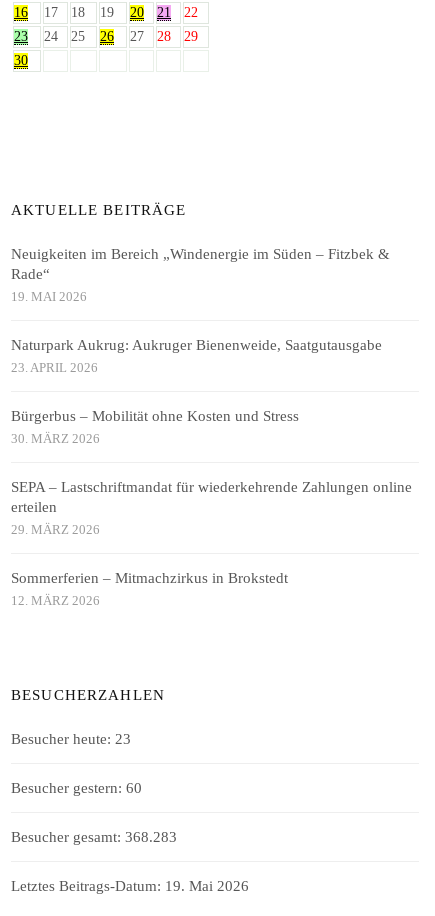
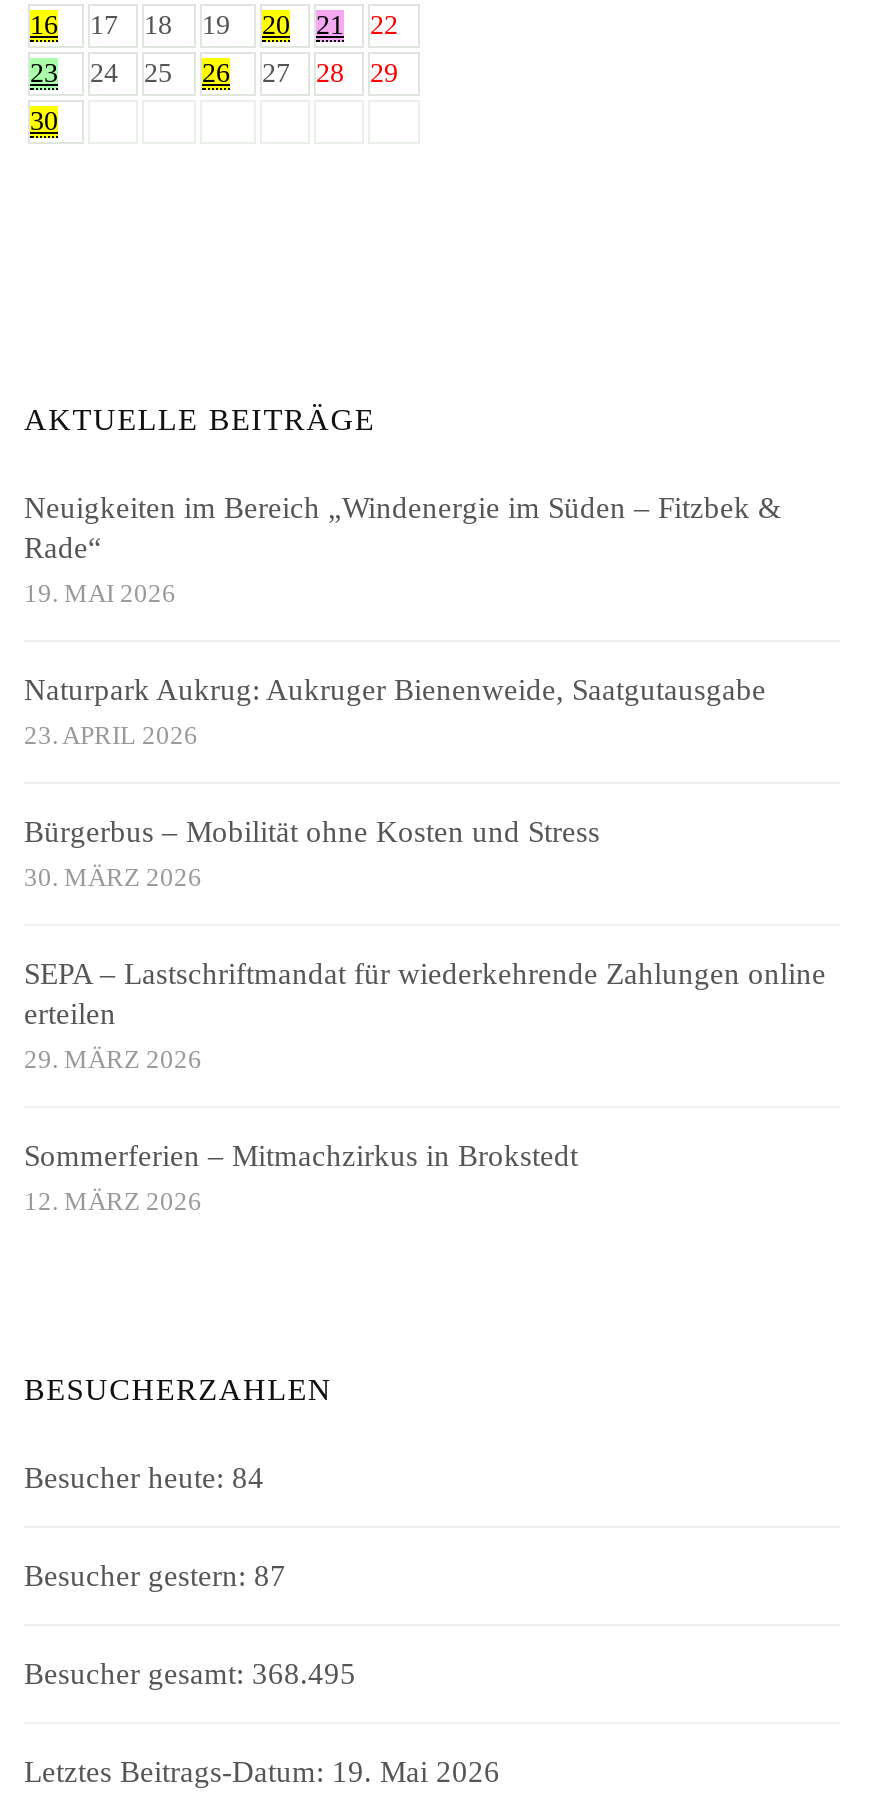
[11,731,131,747] Besucher heute: 23 -> [24,1462,264,1494] Besucher heute: 84
[11,780,142,796] Besucher gestern: 60 -> [24,1560,286,1592] Besucher gestern: 87
[11,829,177,845] Besucher gesamt: 368.283 -> [24,1658,356,1690] Besucher gesamt: 368.495

